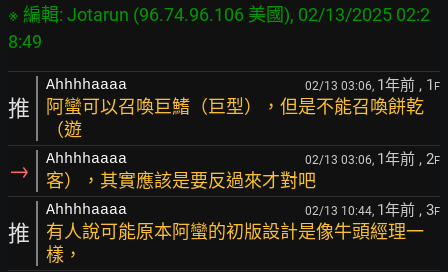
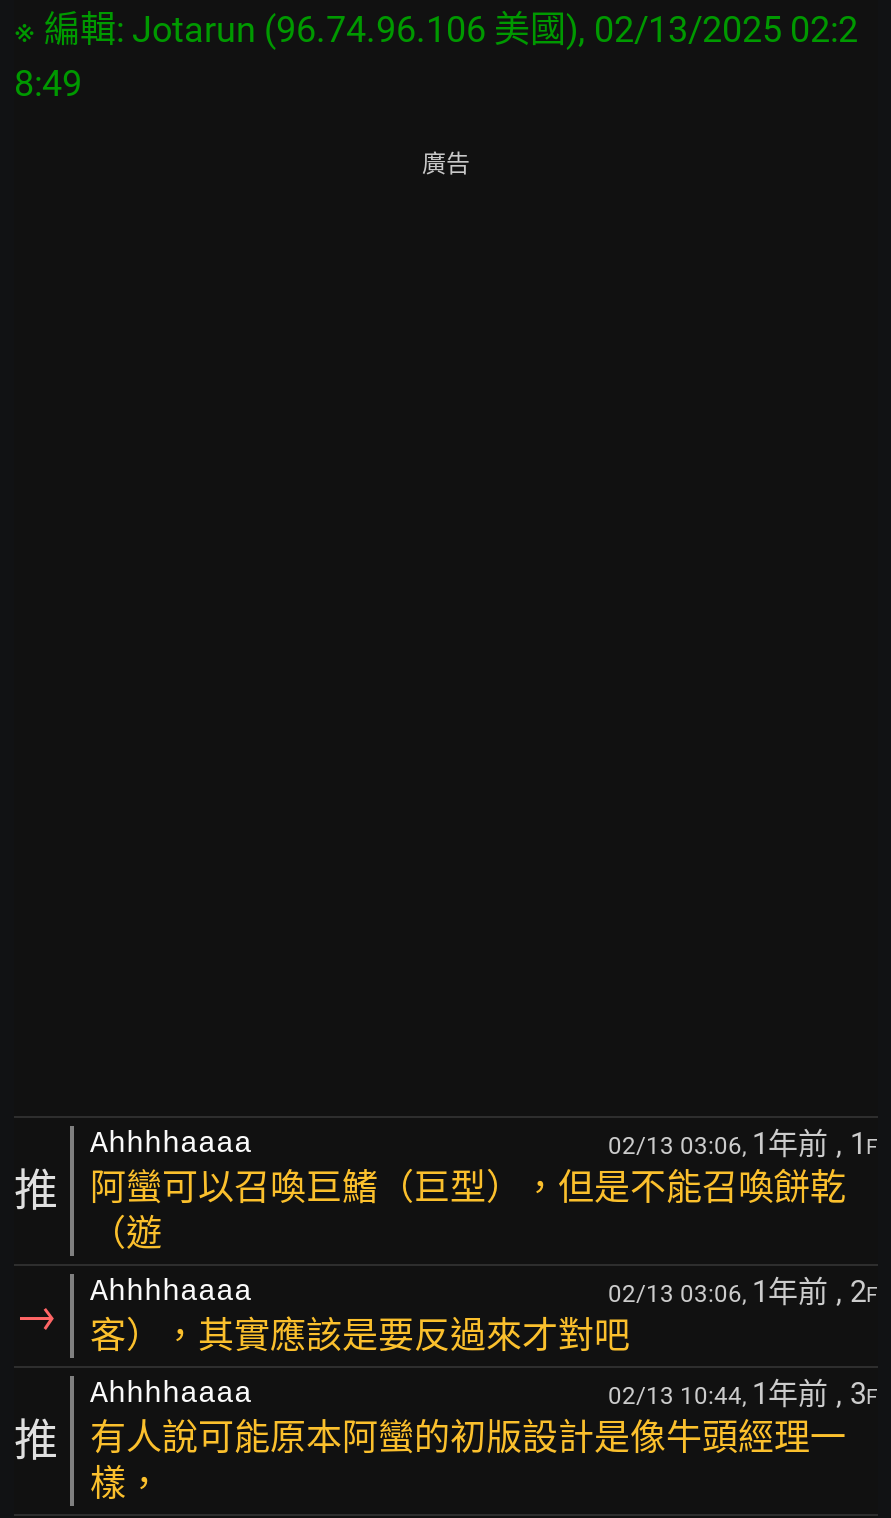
none -> [422,150,470,178] 廣告

